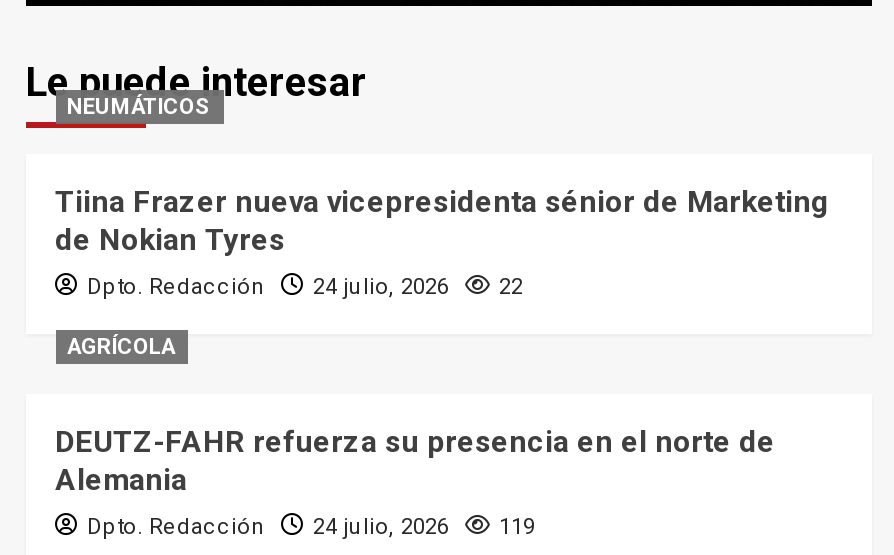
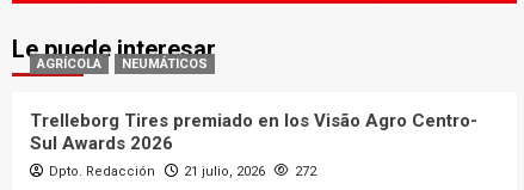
[55,94,829,300] NEUMÁTICOS | Tiina Frazer nueva vicepresidenta sénior de Marketing | de Nokian Tyres | Dpto. Redacción | 24 julio, 2026 | 22 -> none
[55,424,775,498] DEUTZ-FAHR refuerza su presencia en el norte de | Alemania -> [29,56,477,154] NEUMÁTICOS | Trelleborg Tires premiado en los Visão Agro Centro- | Sul Awards 2026
[313,514,535,540] 24 julio, 2026 | 119 -> [183,164,316,179] 21 julio, 2026 | 272

